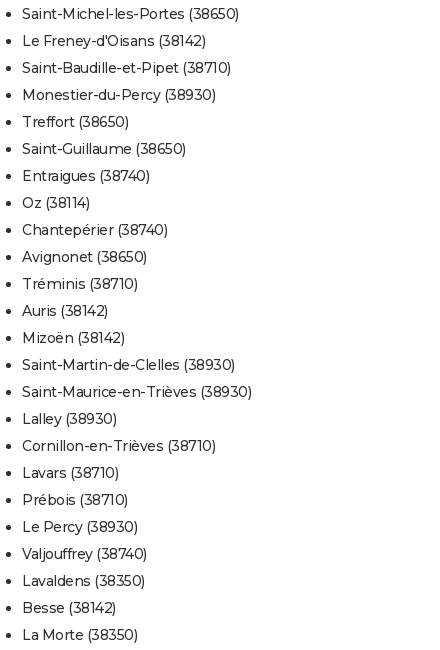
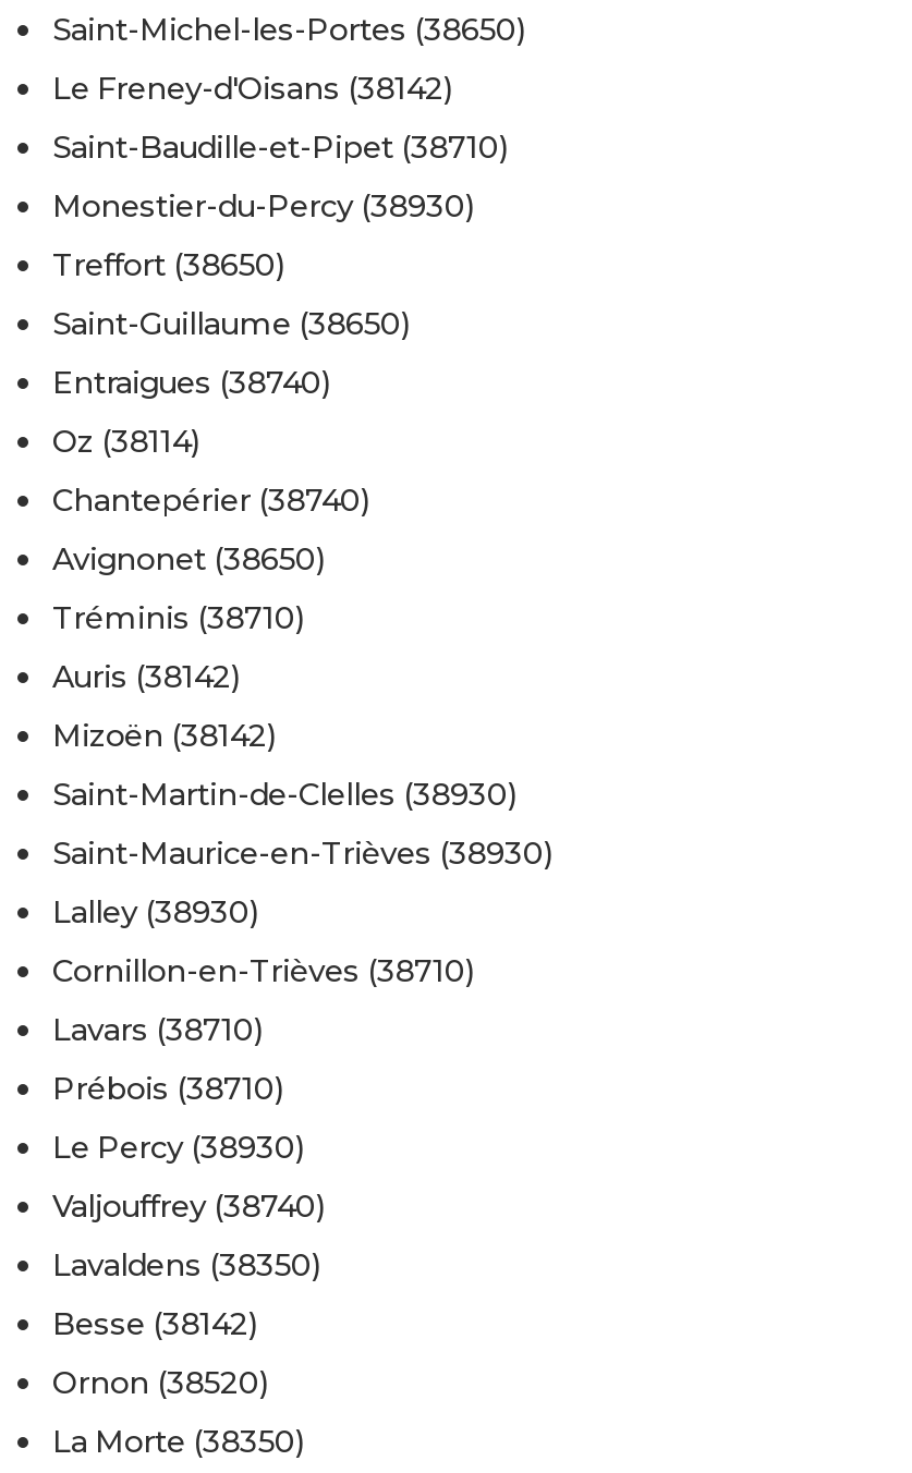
none -> [52,1363,267,1403] Ornon (38520)

